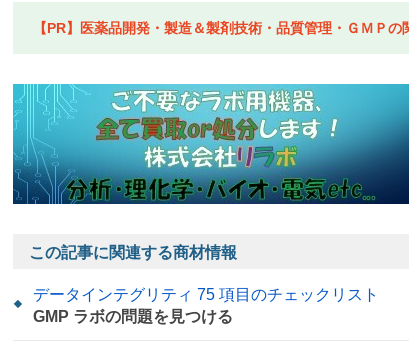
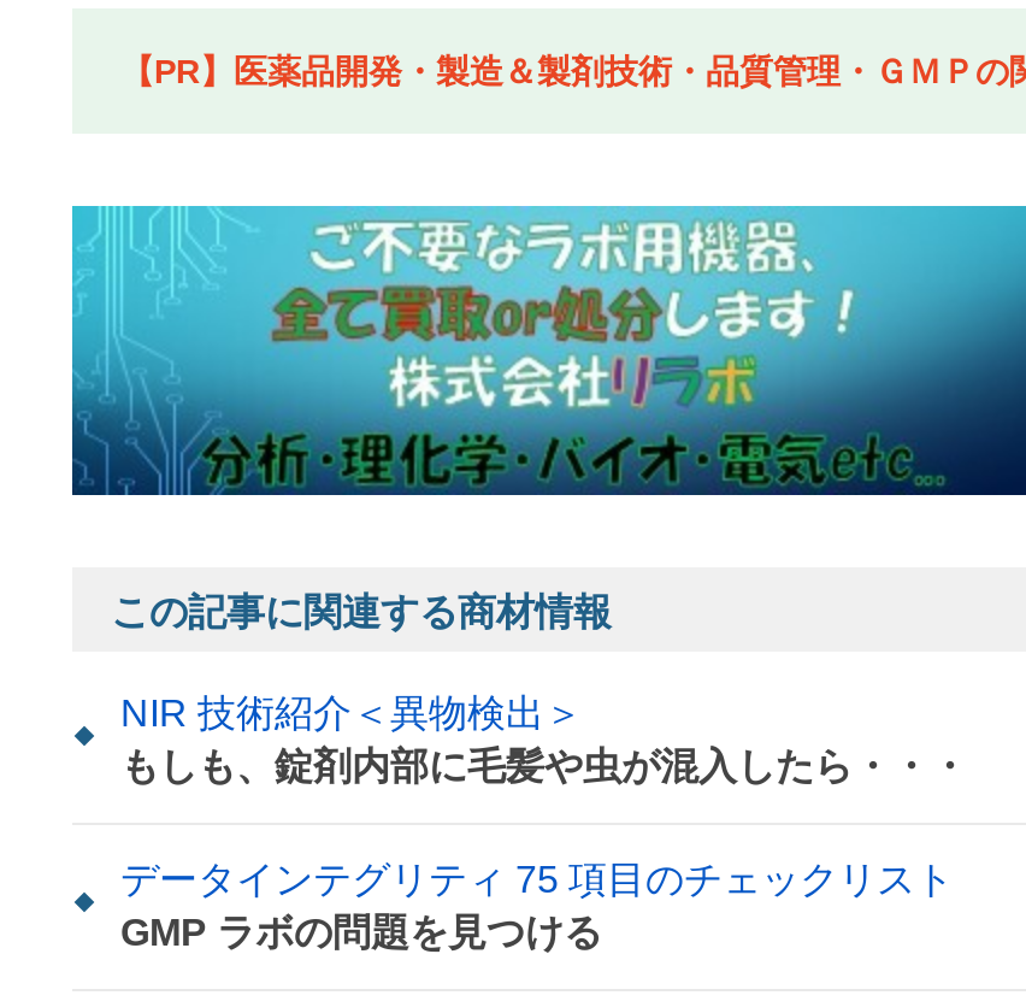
none -> [120,691,968,785] NIR 技術紹介＜異物検出＞ | もしも、錠剤内部に毛髪や虫が混入したら・・・

